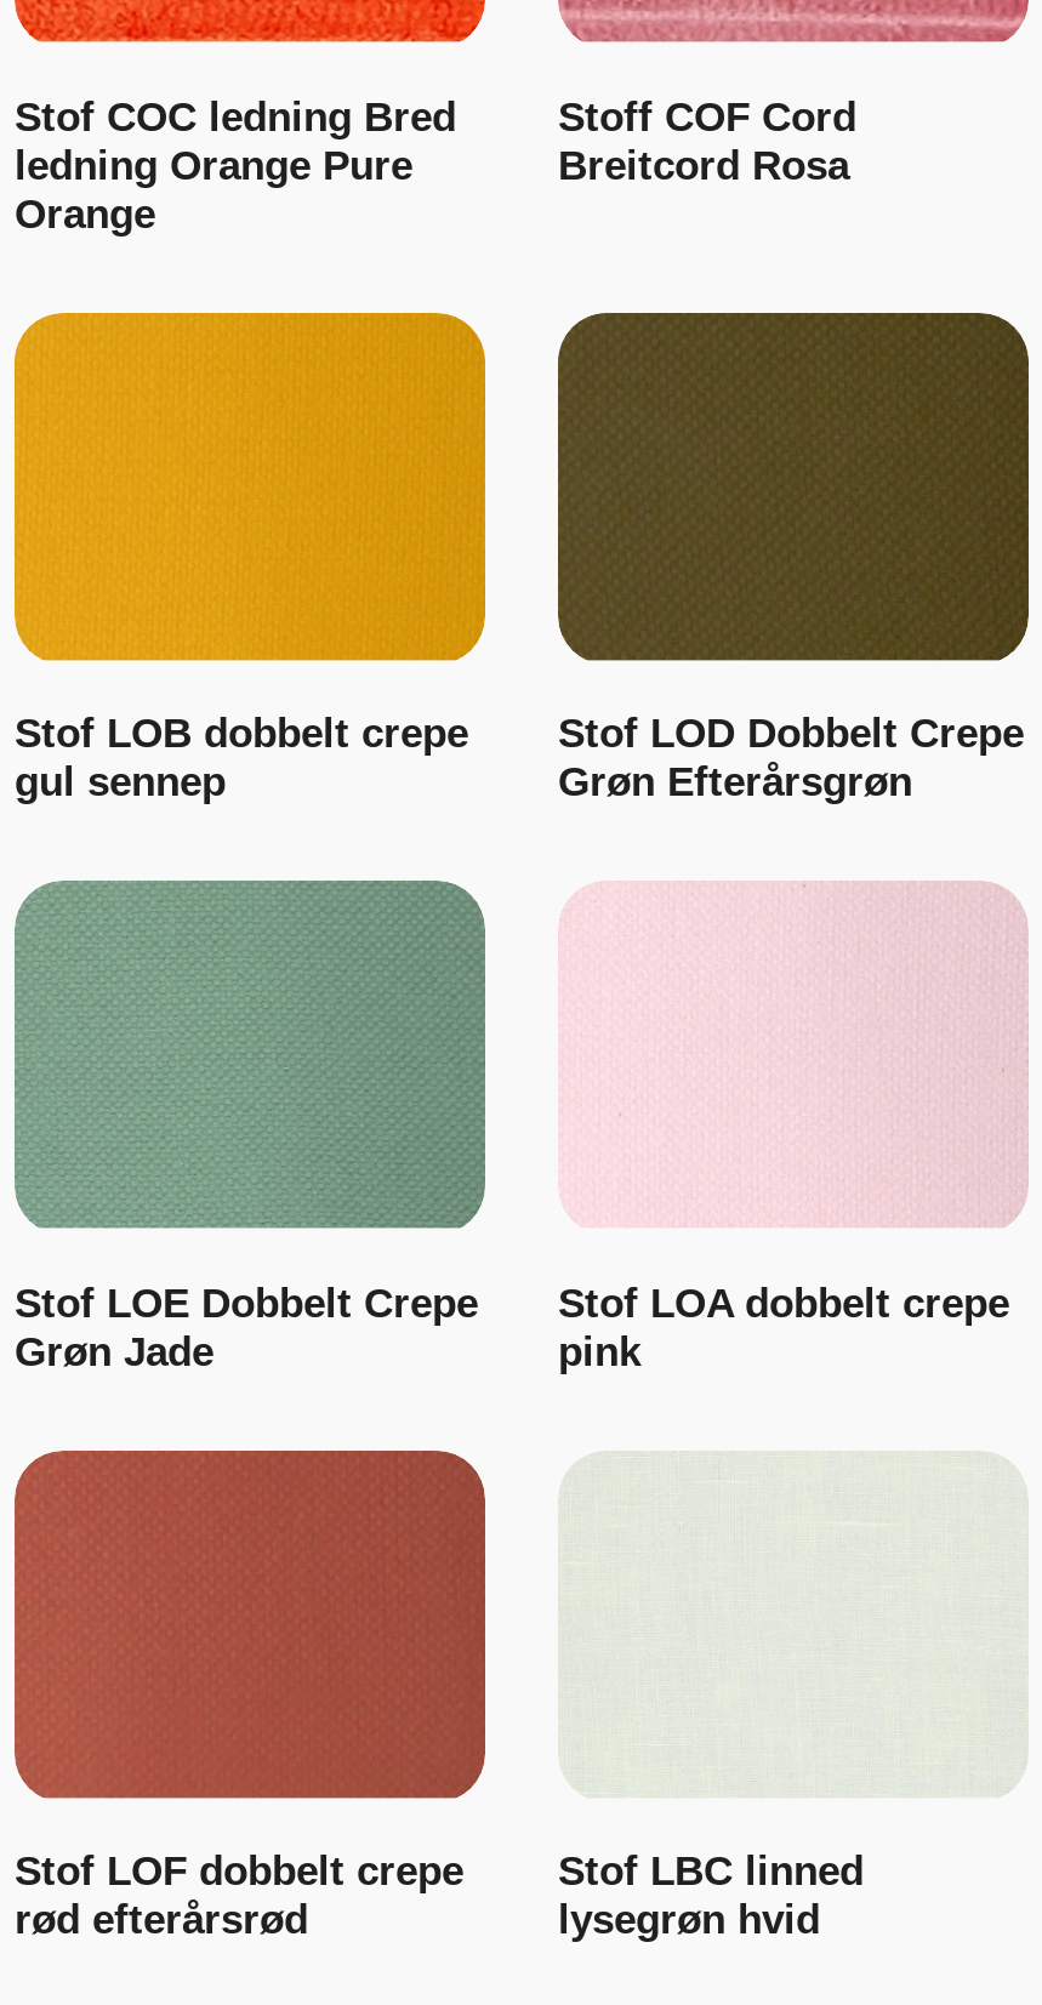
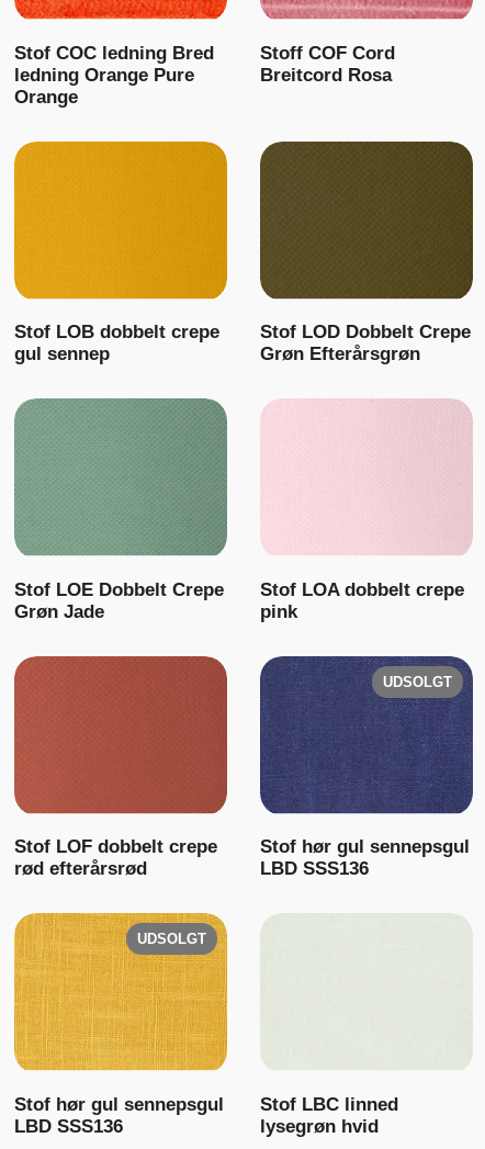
none -> [259,655,474,814] [image] | UDSOLGT
none -> [14,1094,224,1136] Stof hør gul sennepsgul | LBD SSS136
none -> [260,836,470,879] Stof hør gul sennepsgul | LBD SSS136
none -> [13,912,228,1070] [image] | UDSOLGT

